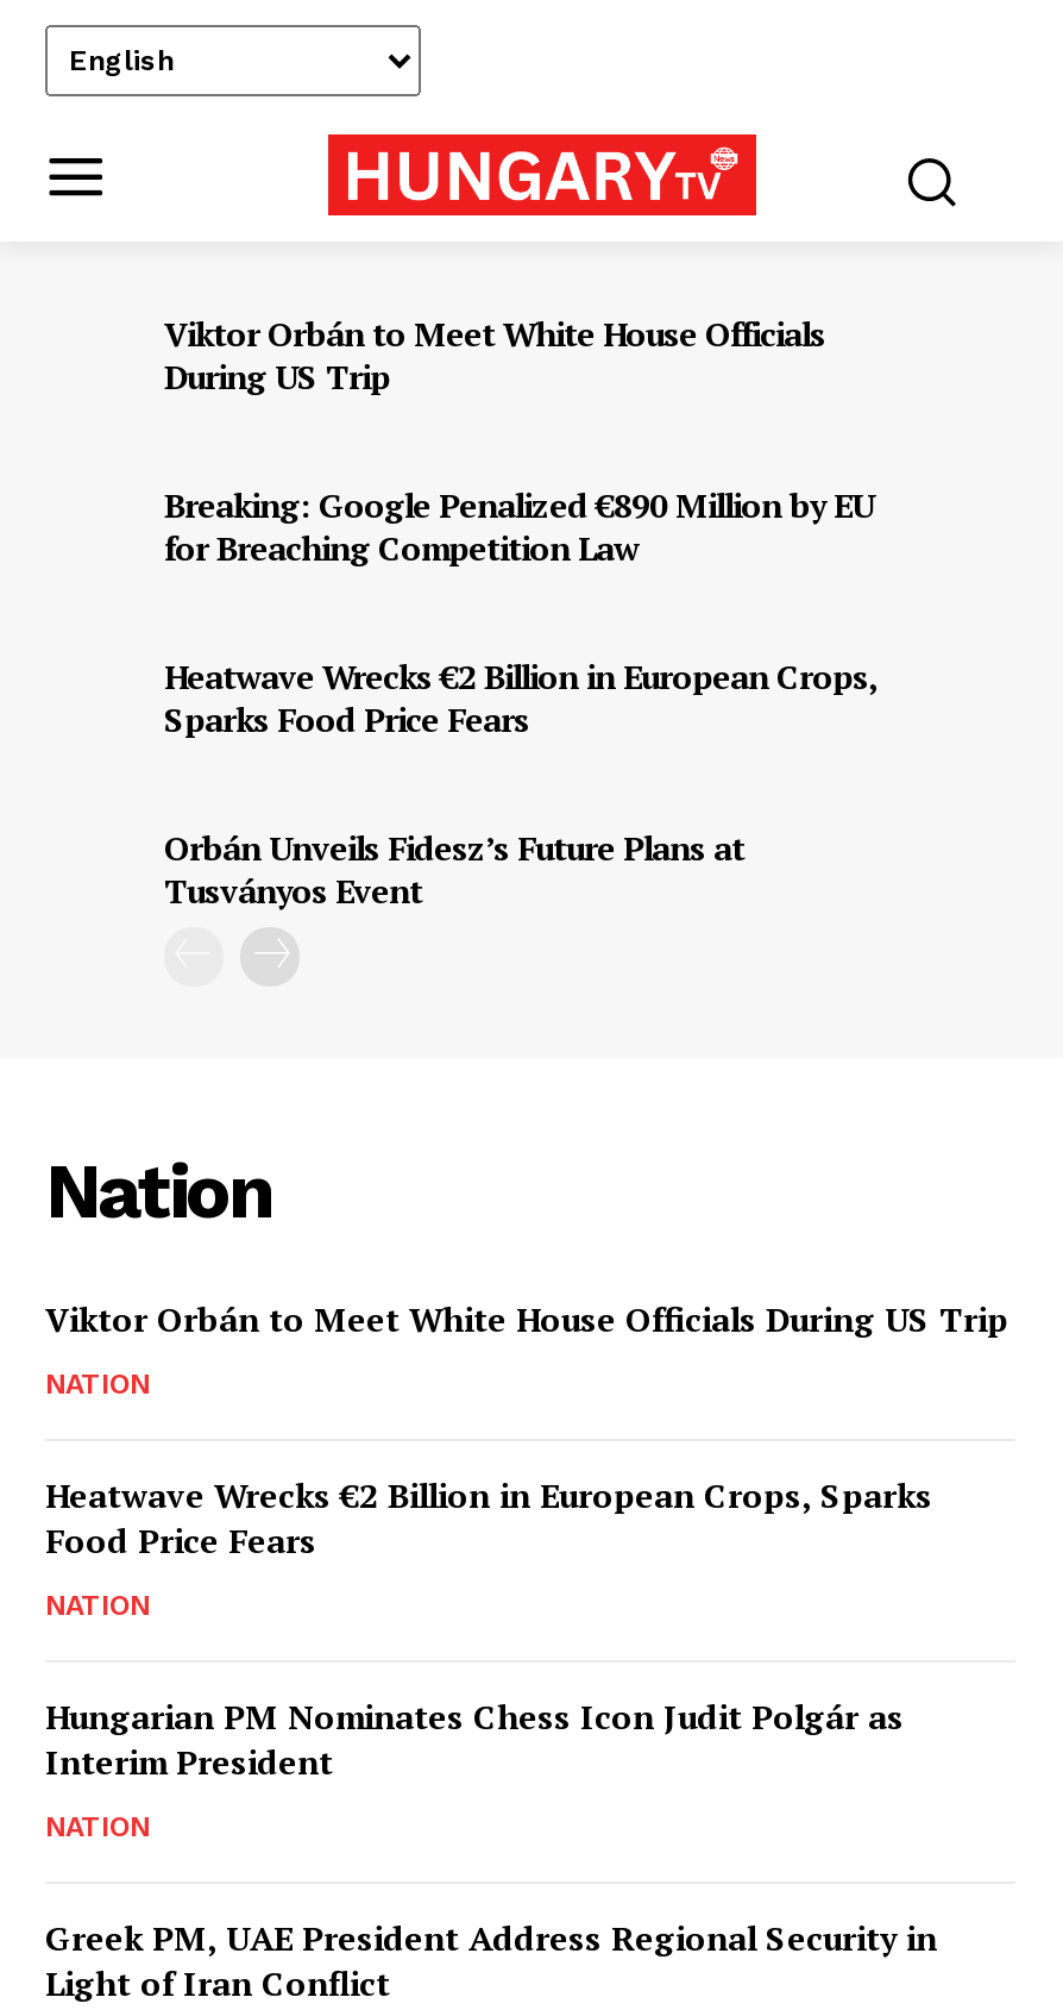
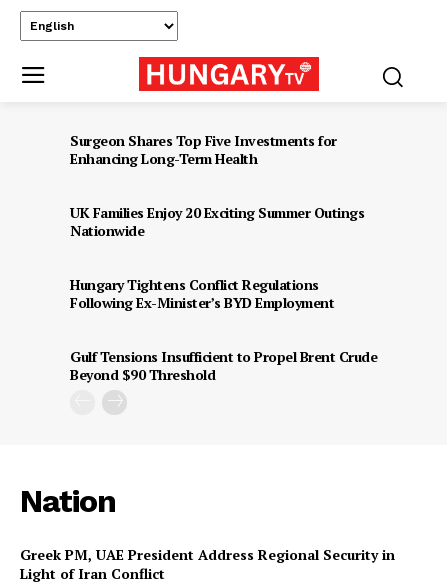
[164,310,825,398] Viktor Orbán to Meet White House Officials | During US Trip -> [70,131,336,168] Surgeon Shares Top Five Investments for | Enhancing Long-Term Health
[164,481,874,569] Breaking: Google Penalized €890 Million by EU | for Breaching Competition Law -> [70,203,364,240] UK Families Enjoy 20 Exciting Summer Outings | Nationwide
[164,652,876,740] Heatwave Wrecks €2 Billion in European Crops, | Sparks Food Price Fears -> [70,275,334,312] Hungary Tightens Conflict Regulations | Following Ex-Minister’s BYD Employment
[164,824,744,912] Orbán Unveils Fidesz’s Future Plans at | Tusványos Event -> [70,347,377,384] Gulf Tensions Insufficient to Propel Brent Crude | Beyond $90 Threshold
[45,1295,1008,1842] Viktor Orbán to Meet White House Officials During US Trip | NATION | Heatwave Wrecks €2 Billion in European Crops, Sparks | Food Price Fears | NATION | Hungarian PM Nominates Chess Icon Judit Polgár as | Interim President | NATION -> none

